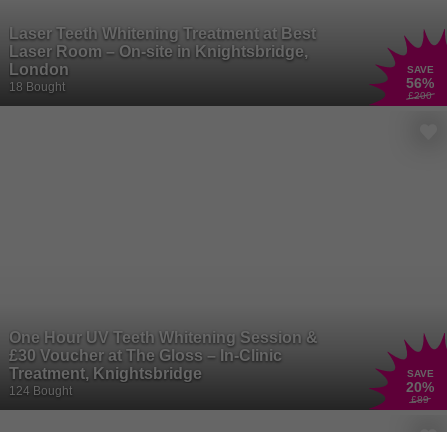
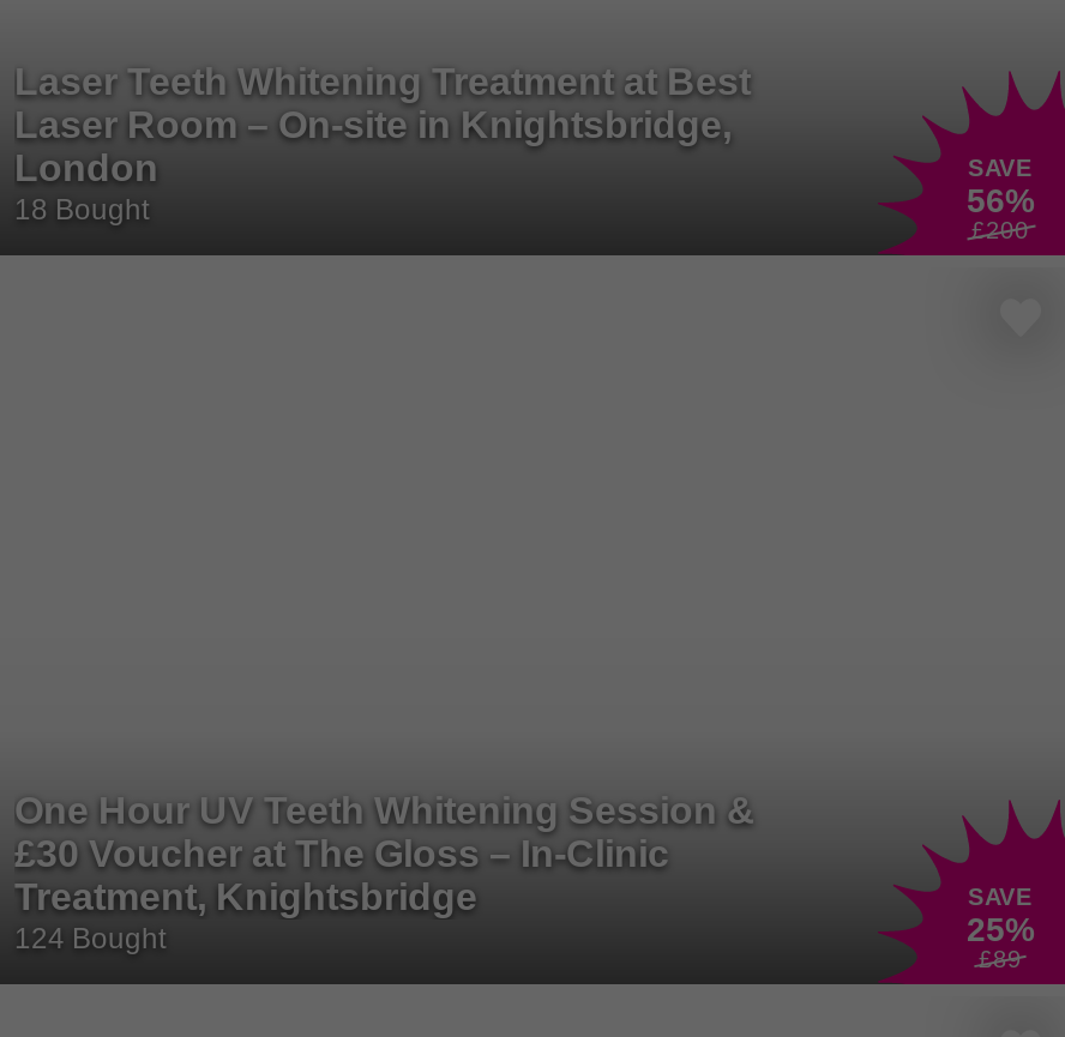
[406,379,434,395] 20% -> [967,911,1034,949] 25%

